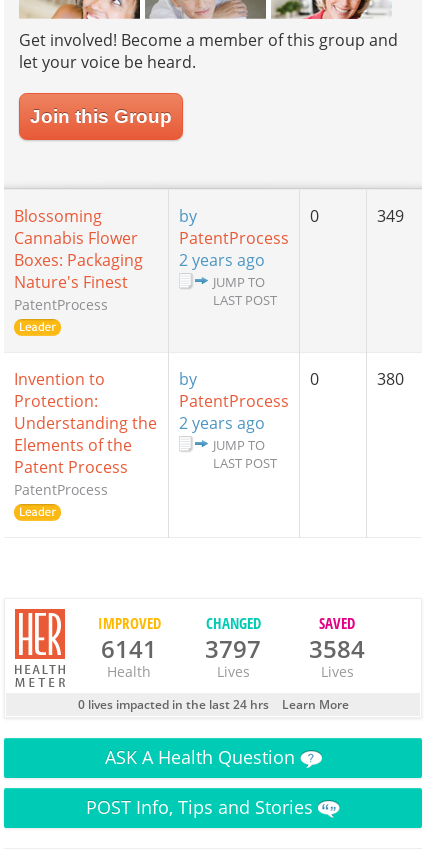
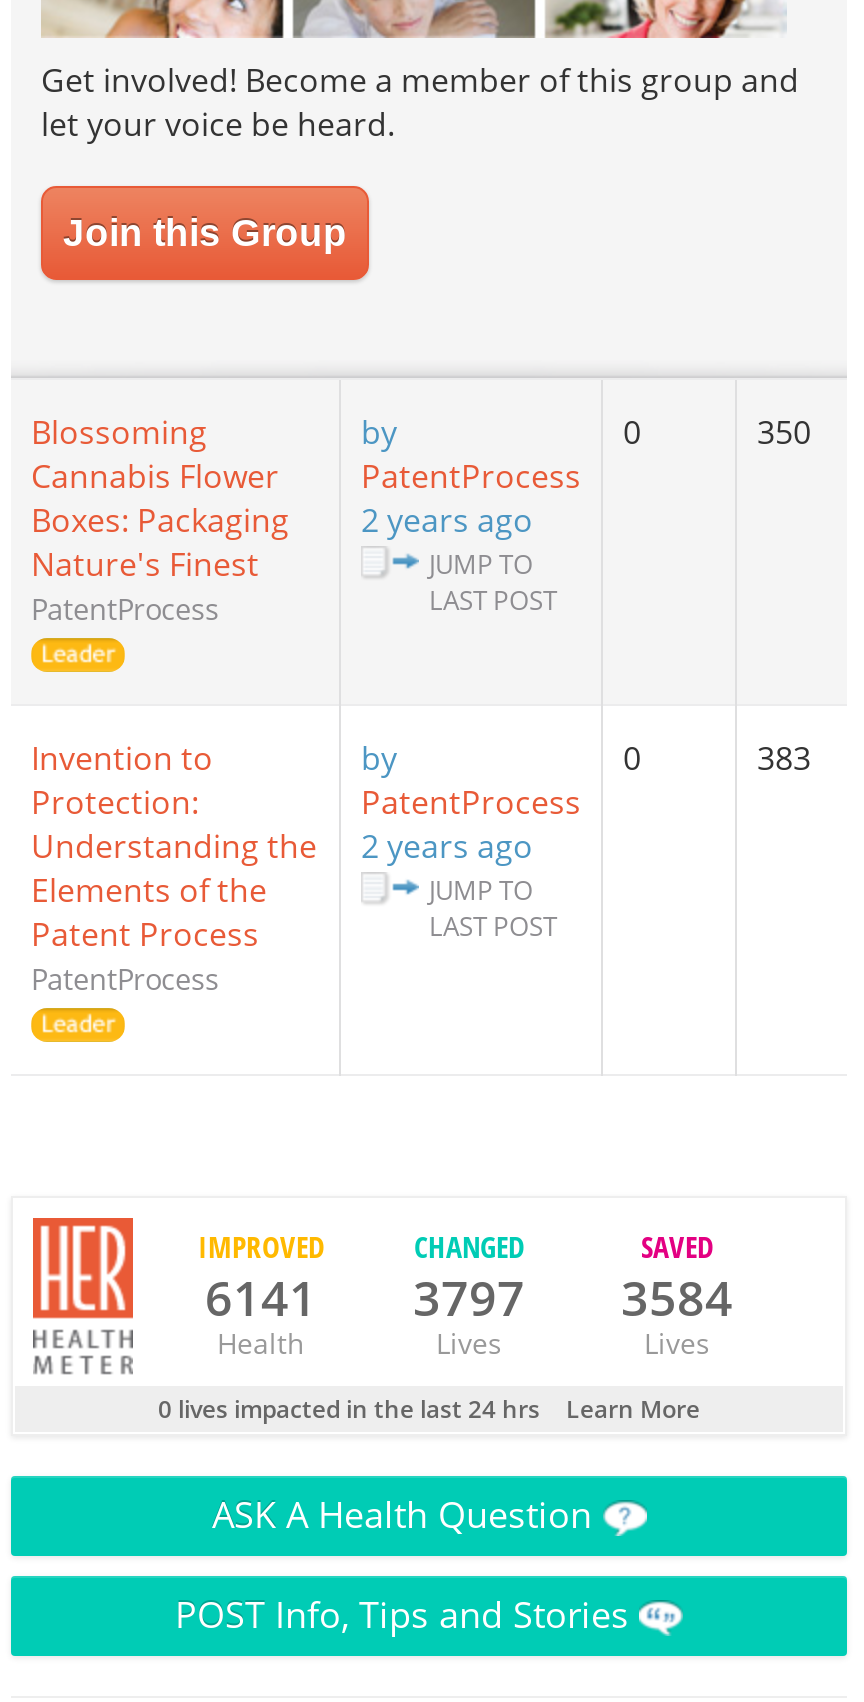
[377,205,404,227] 349 -> [757,410,811,454] 350
[377,368,404,390] 380 -> [757,736,811,780] 383

